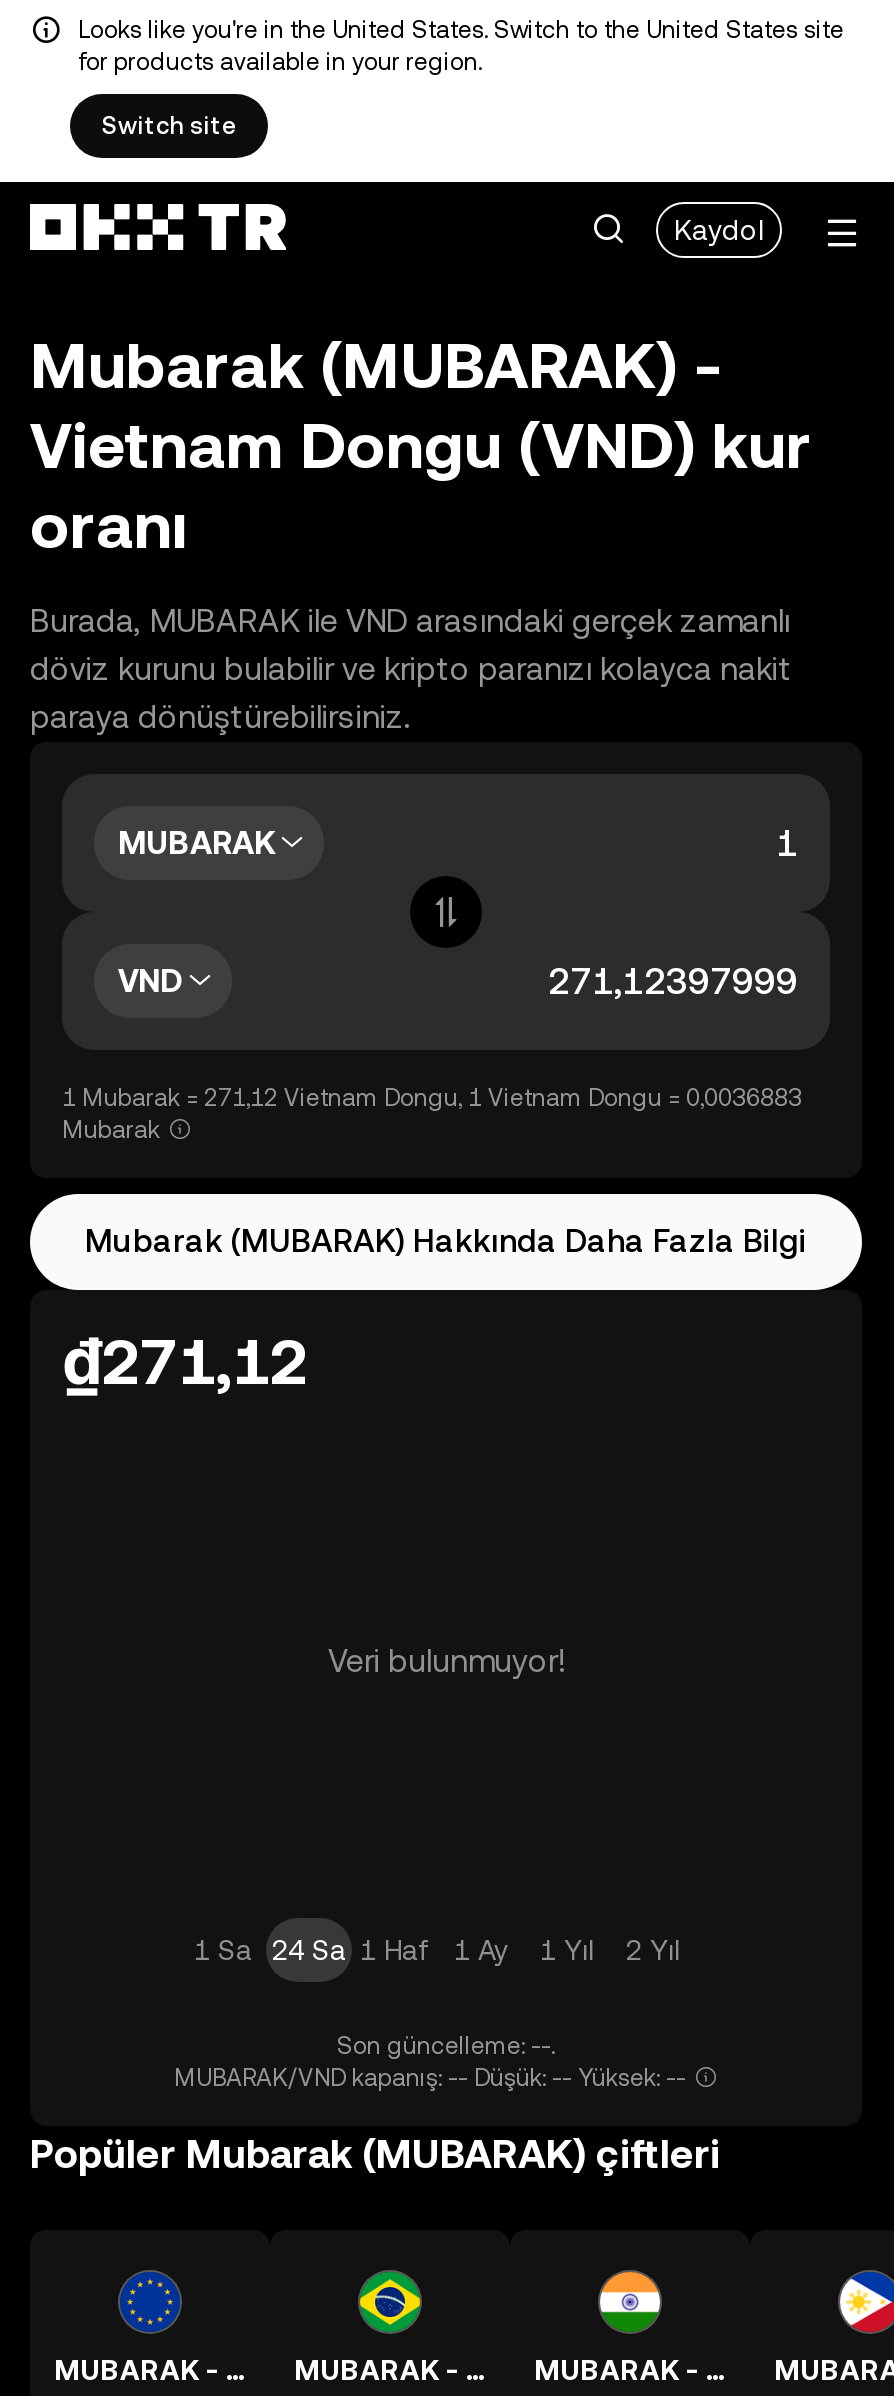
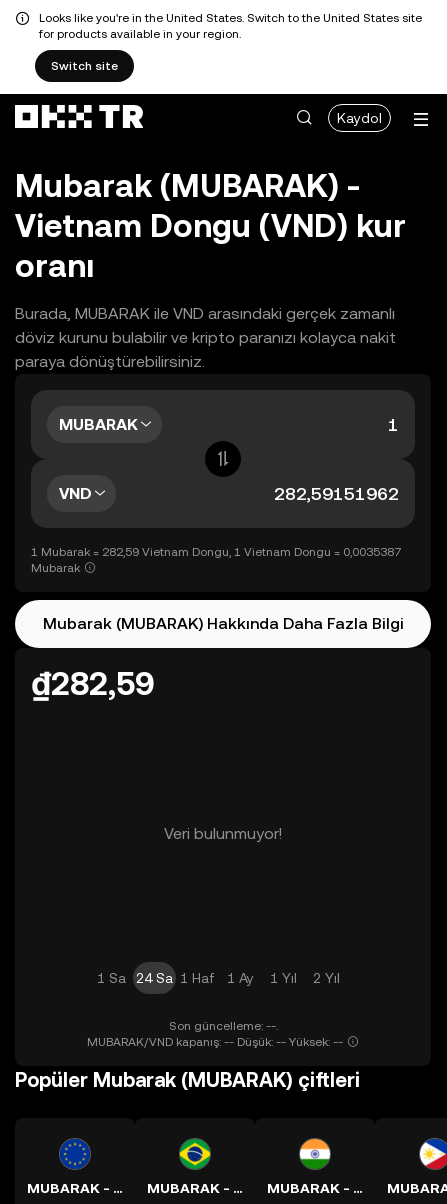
[62,1084,802,1112] 1 Mubarak = 271,12 Vietnam Dongu, 1 Vietnam Dongu = 0,0036883 -> [31,545,401,559] 1 Mubarak = 282,59 Vietnam Dongu, 1 Vietnam Dongu = 0,0035387
[62,1324,308,1398] ₫271,12 -> [31,665,154,702] ₫282,59

